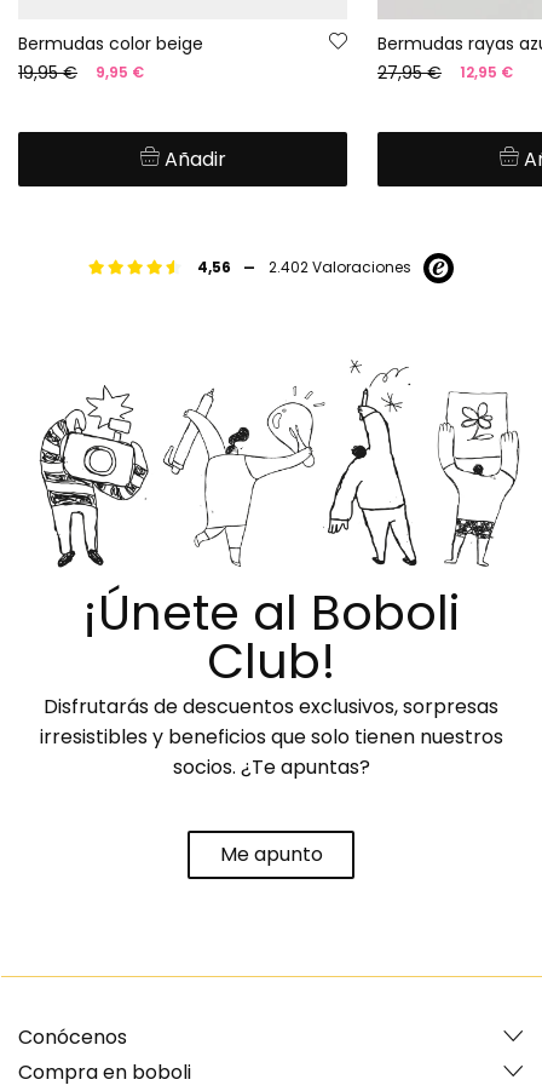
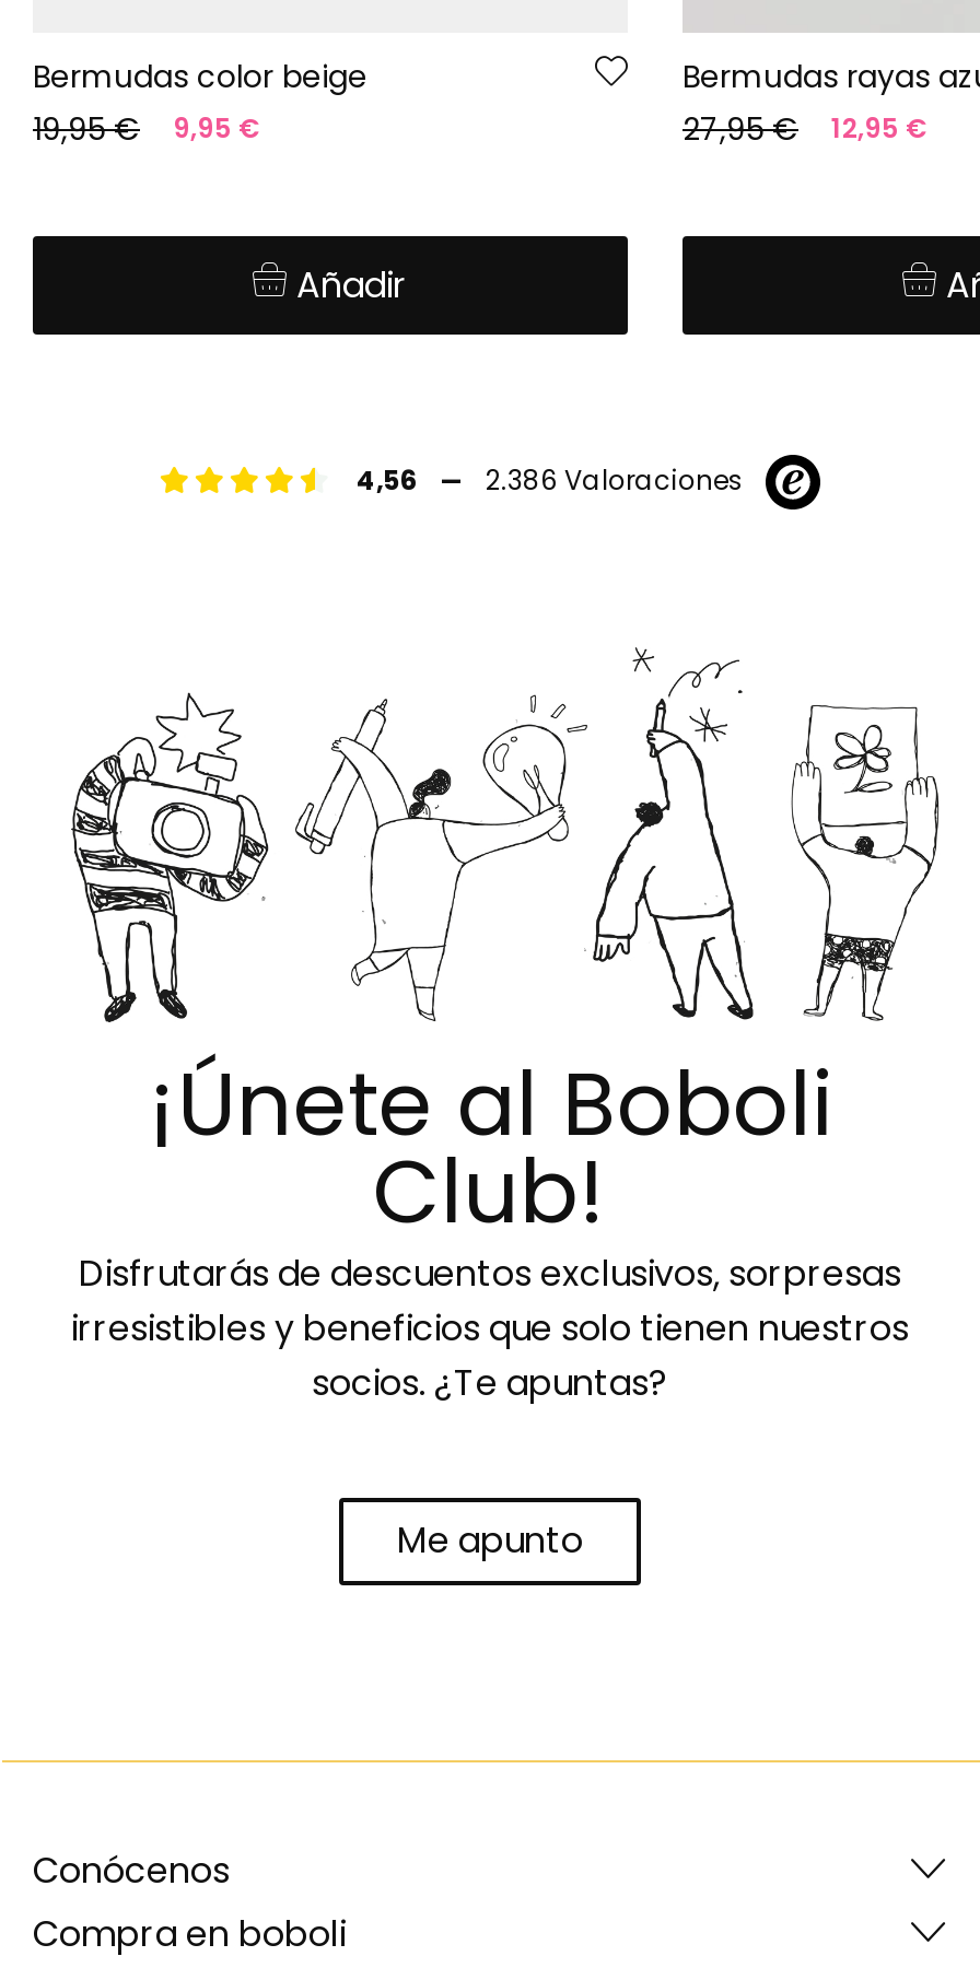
[197,250,411,285] 4,56 - 2.402 Valoraciones -> [357,450,744,513] 4,56 - 2.386 Valoraciones

